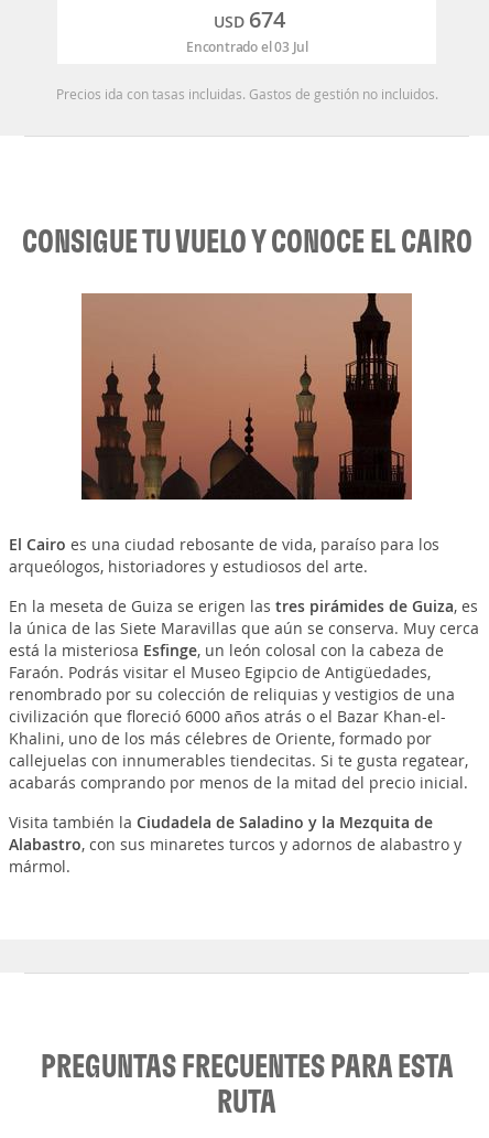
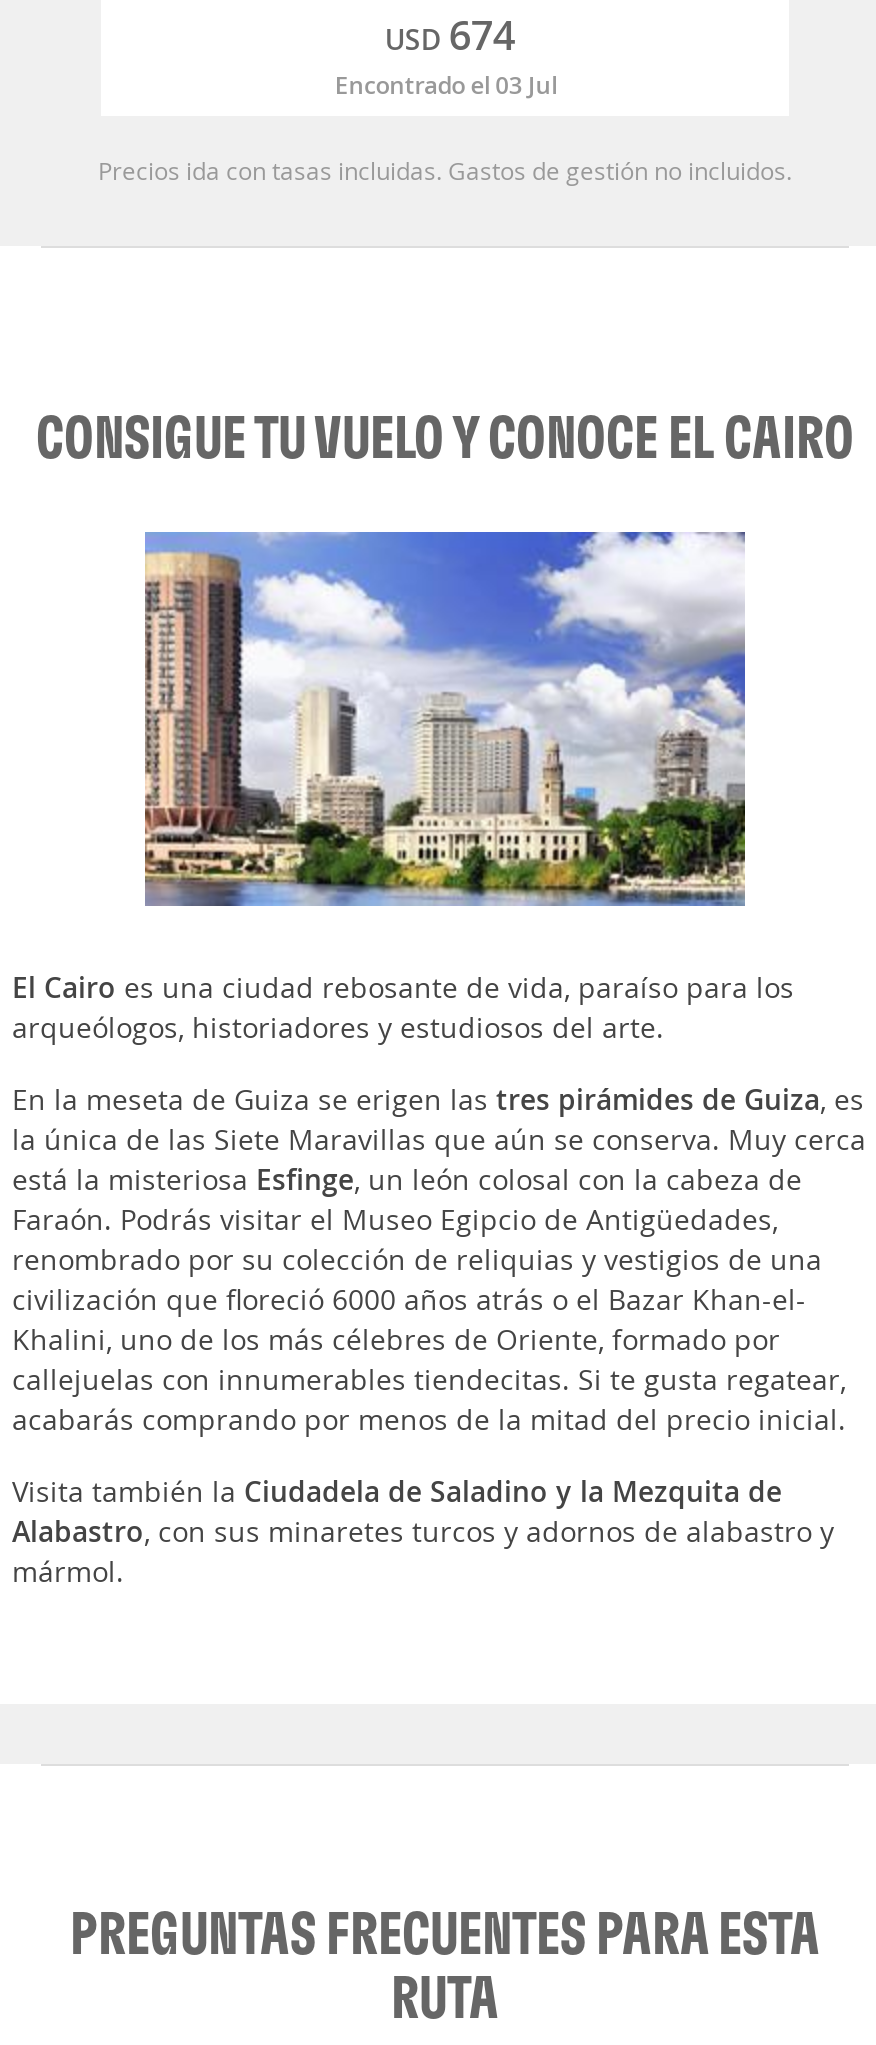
[80,292,413,501] [image] -> [143,530,747,908] [image]

